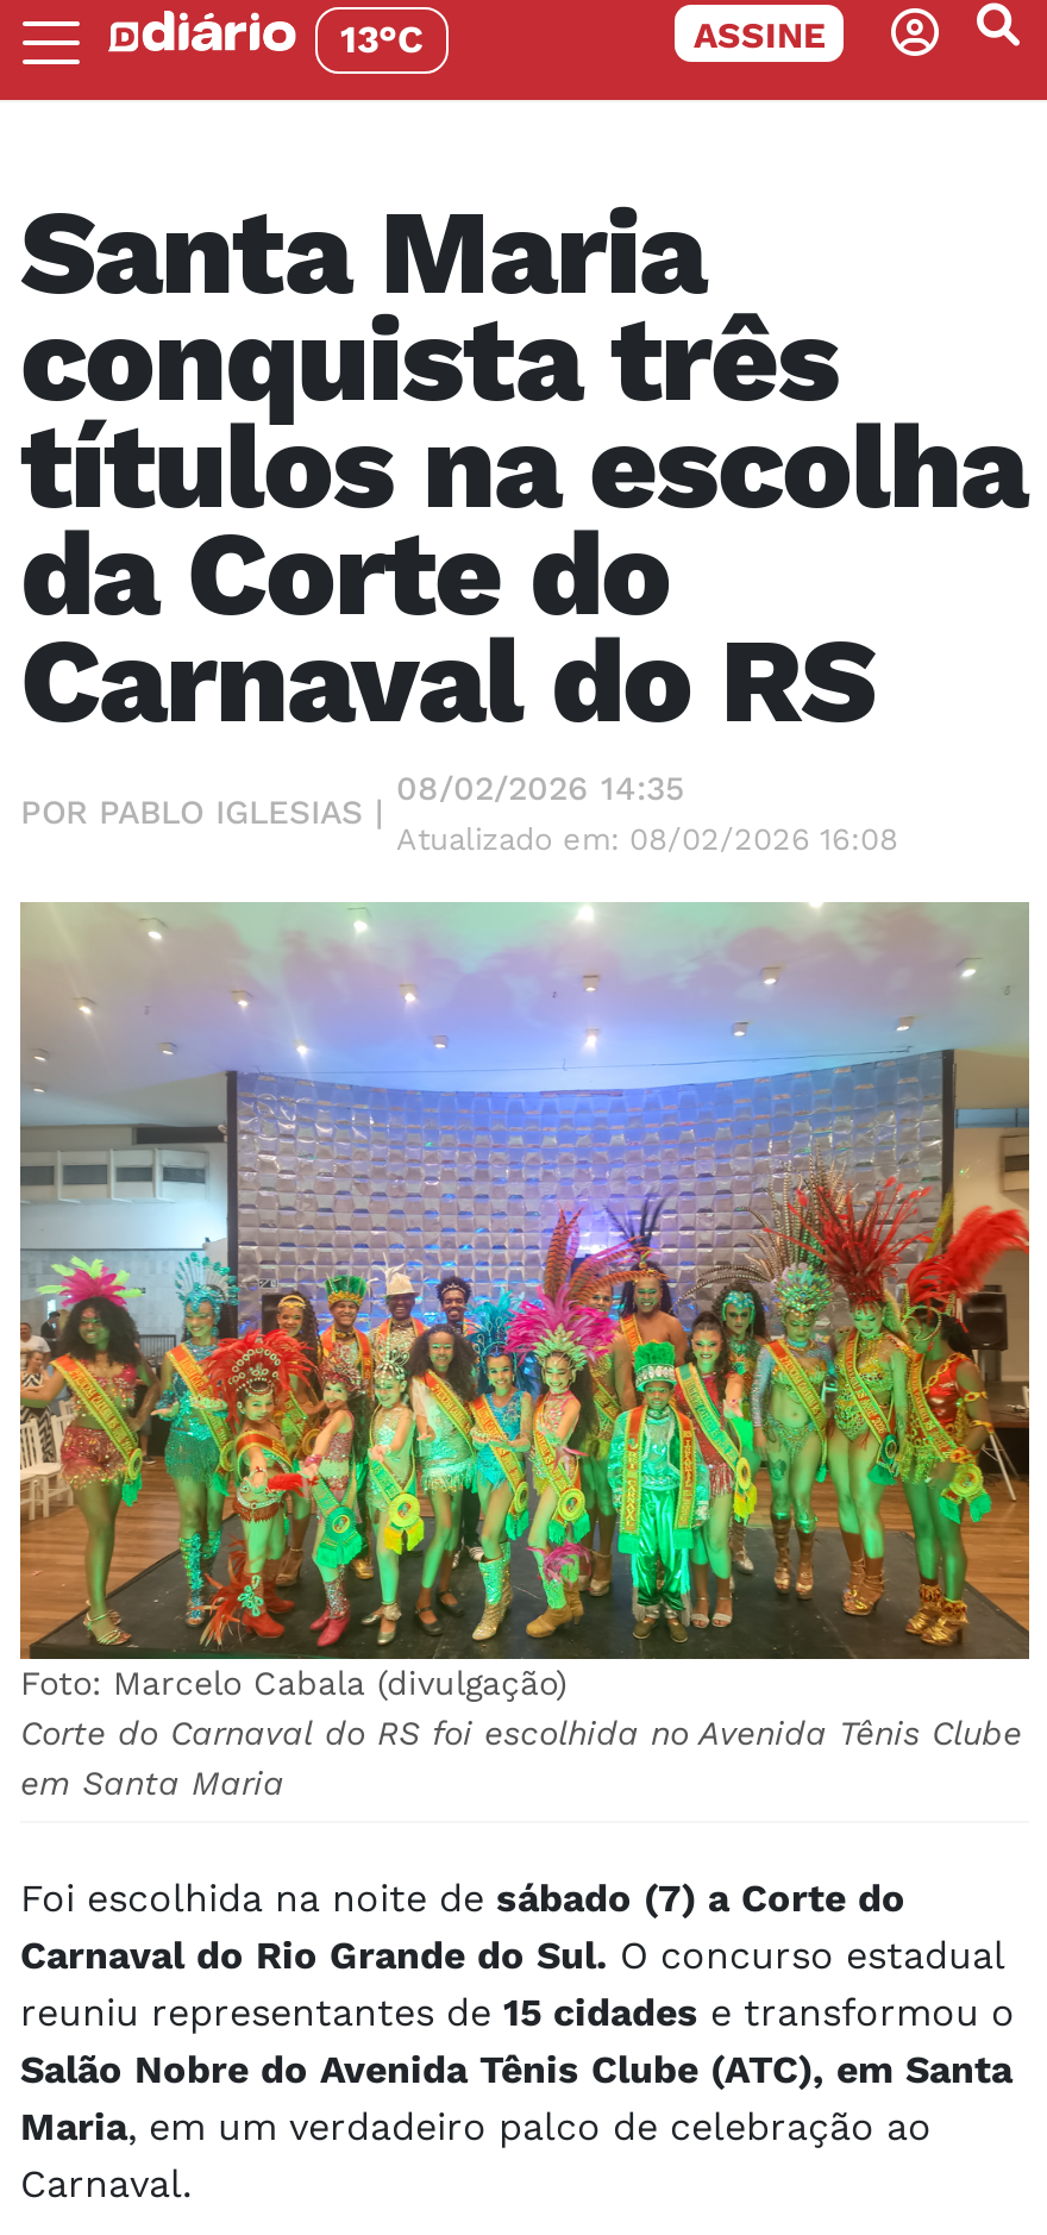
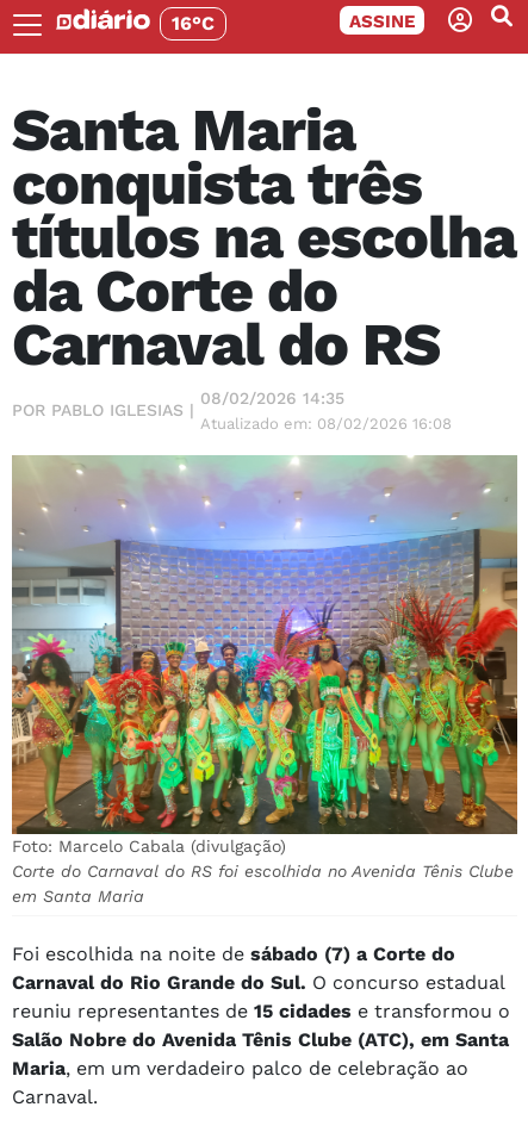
[340,17,424,62] 13°C -> [172,12,215,35] 16°C

